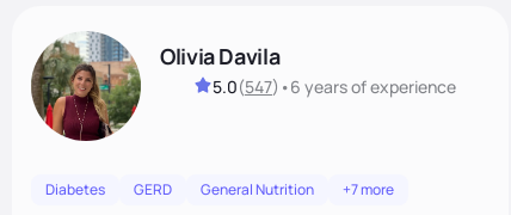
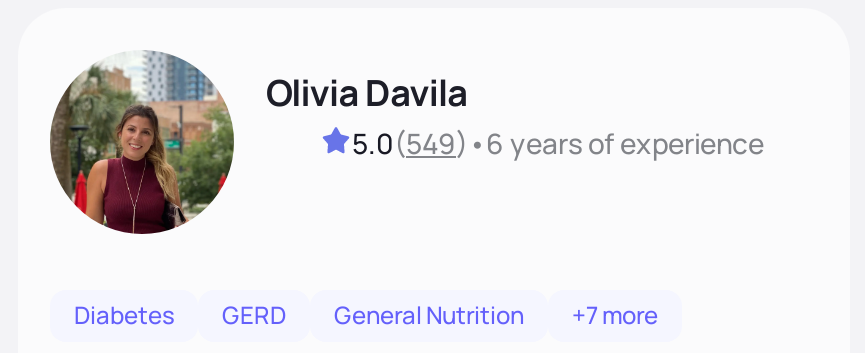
[213,75,456,98] 5.0(547) • 6 years of experience -> [352,124,764,162] 5.0(549) • 6 years of experience

